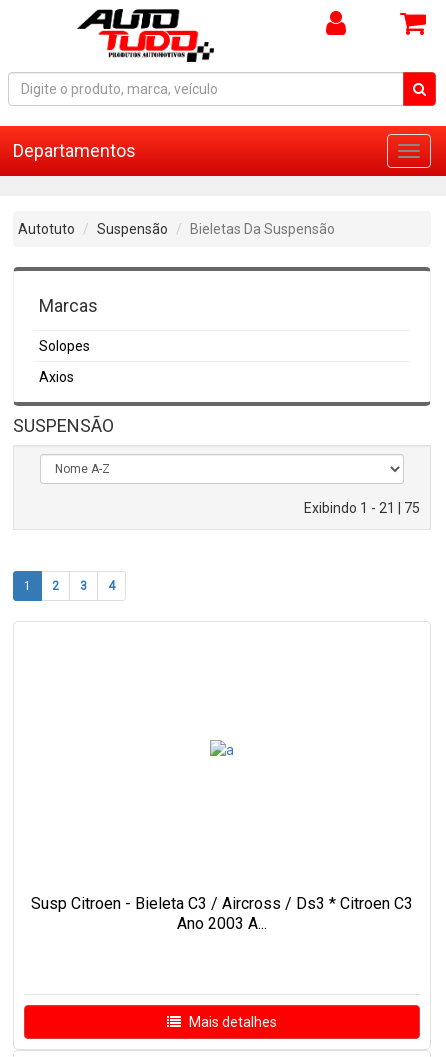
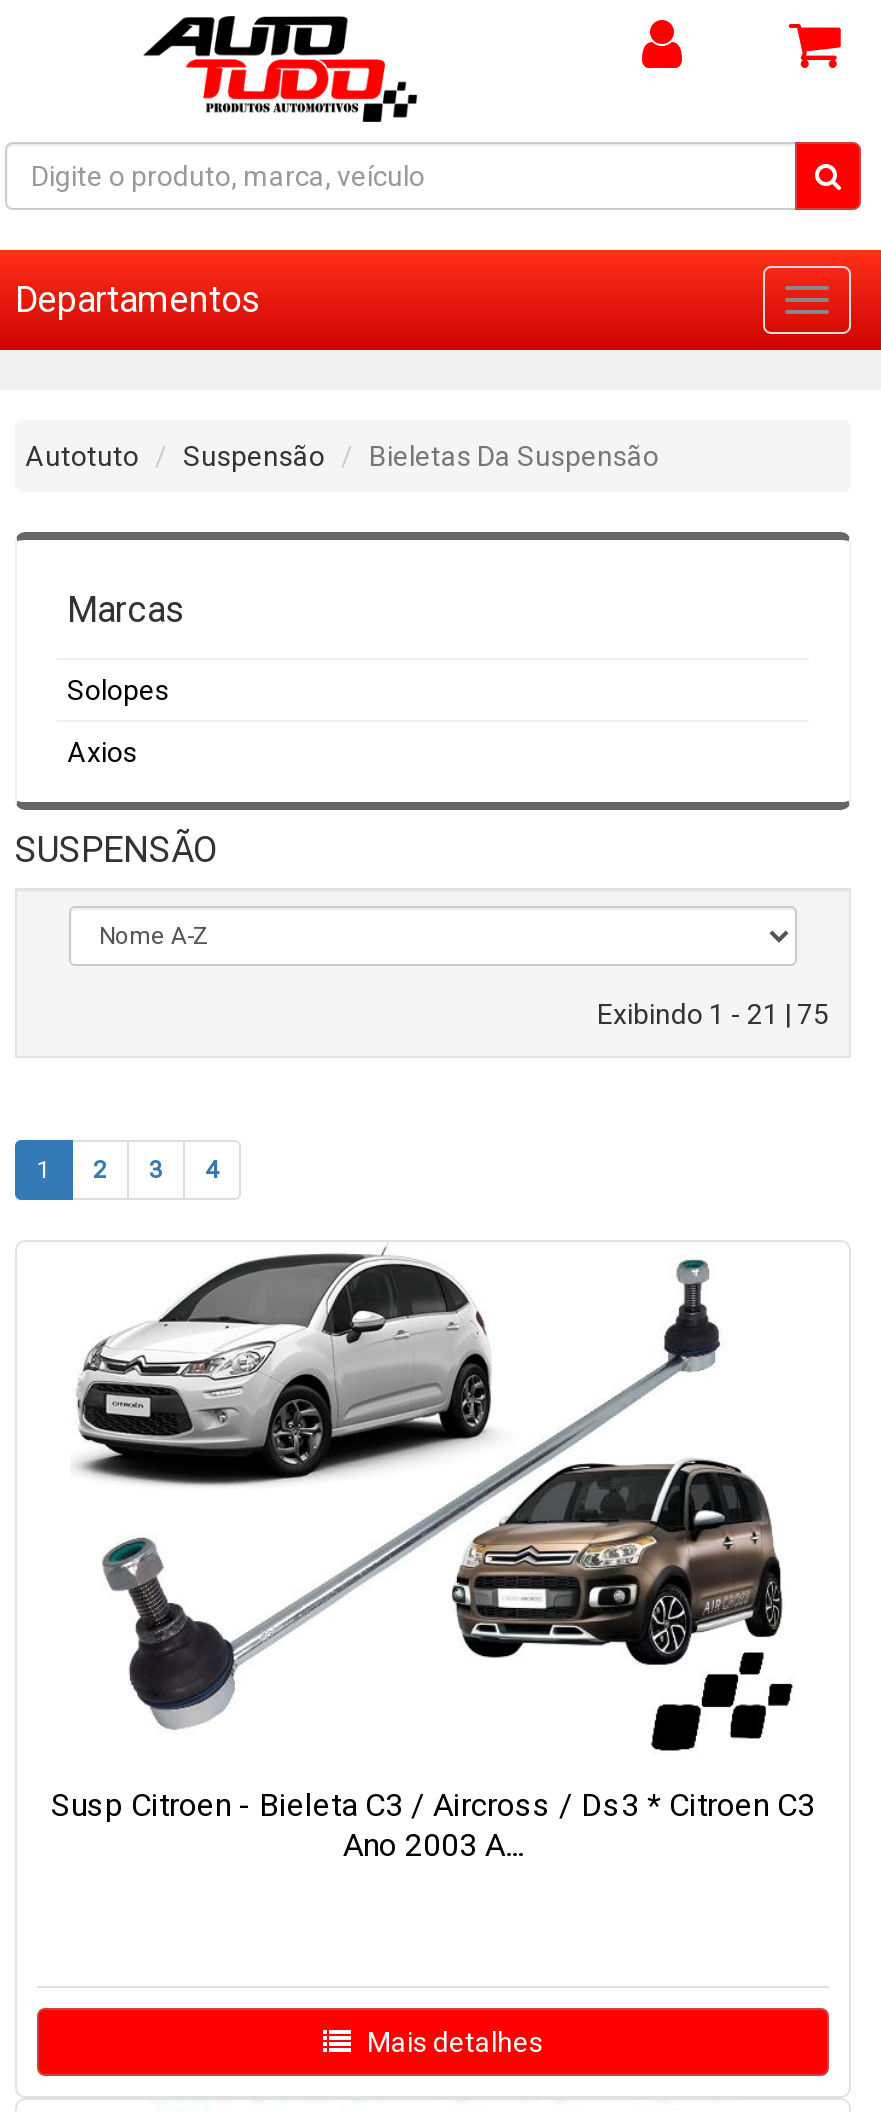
none -> [75,1248,795,1752] [image]

